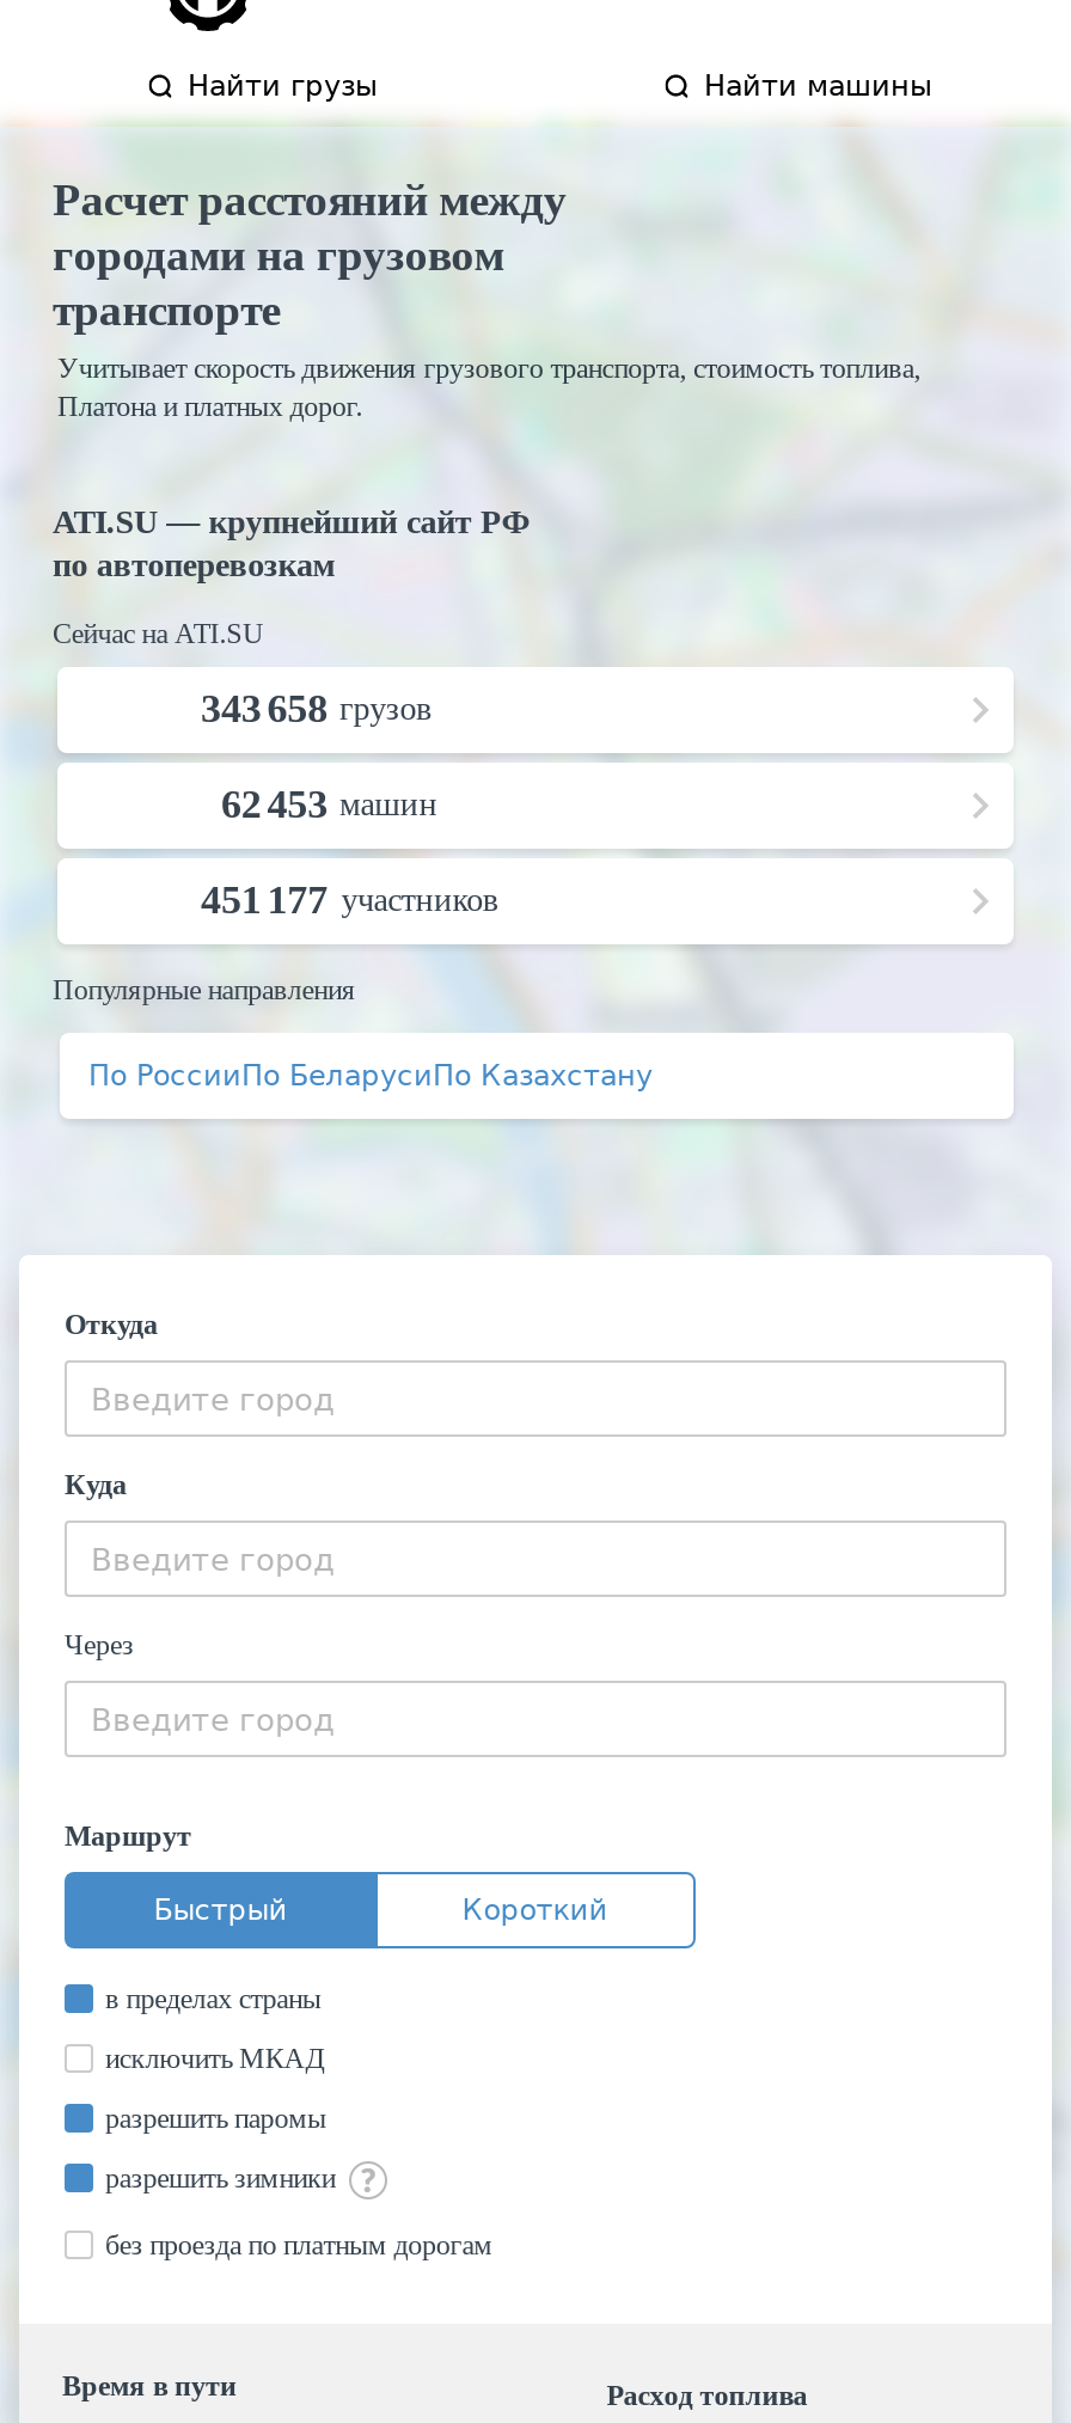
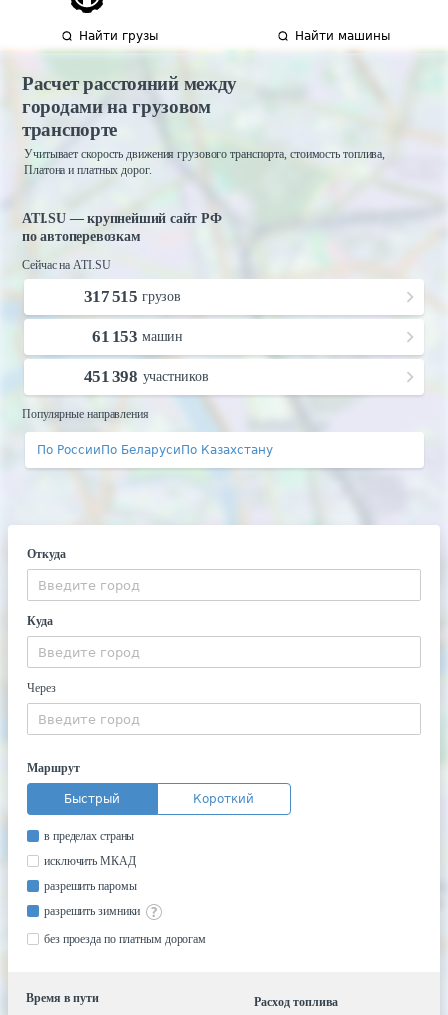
[201,686,432,732] 343 658 грузов -> [84,287,181,306] 317 515 грузов
[221,782,437,827] 62 453 машин -> [92,327,183,346] 61 153 машин
[201,877,499,923] 451 177 участников -> [84,367,209,386] 451 398 участников

